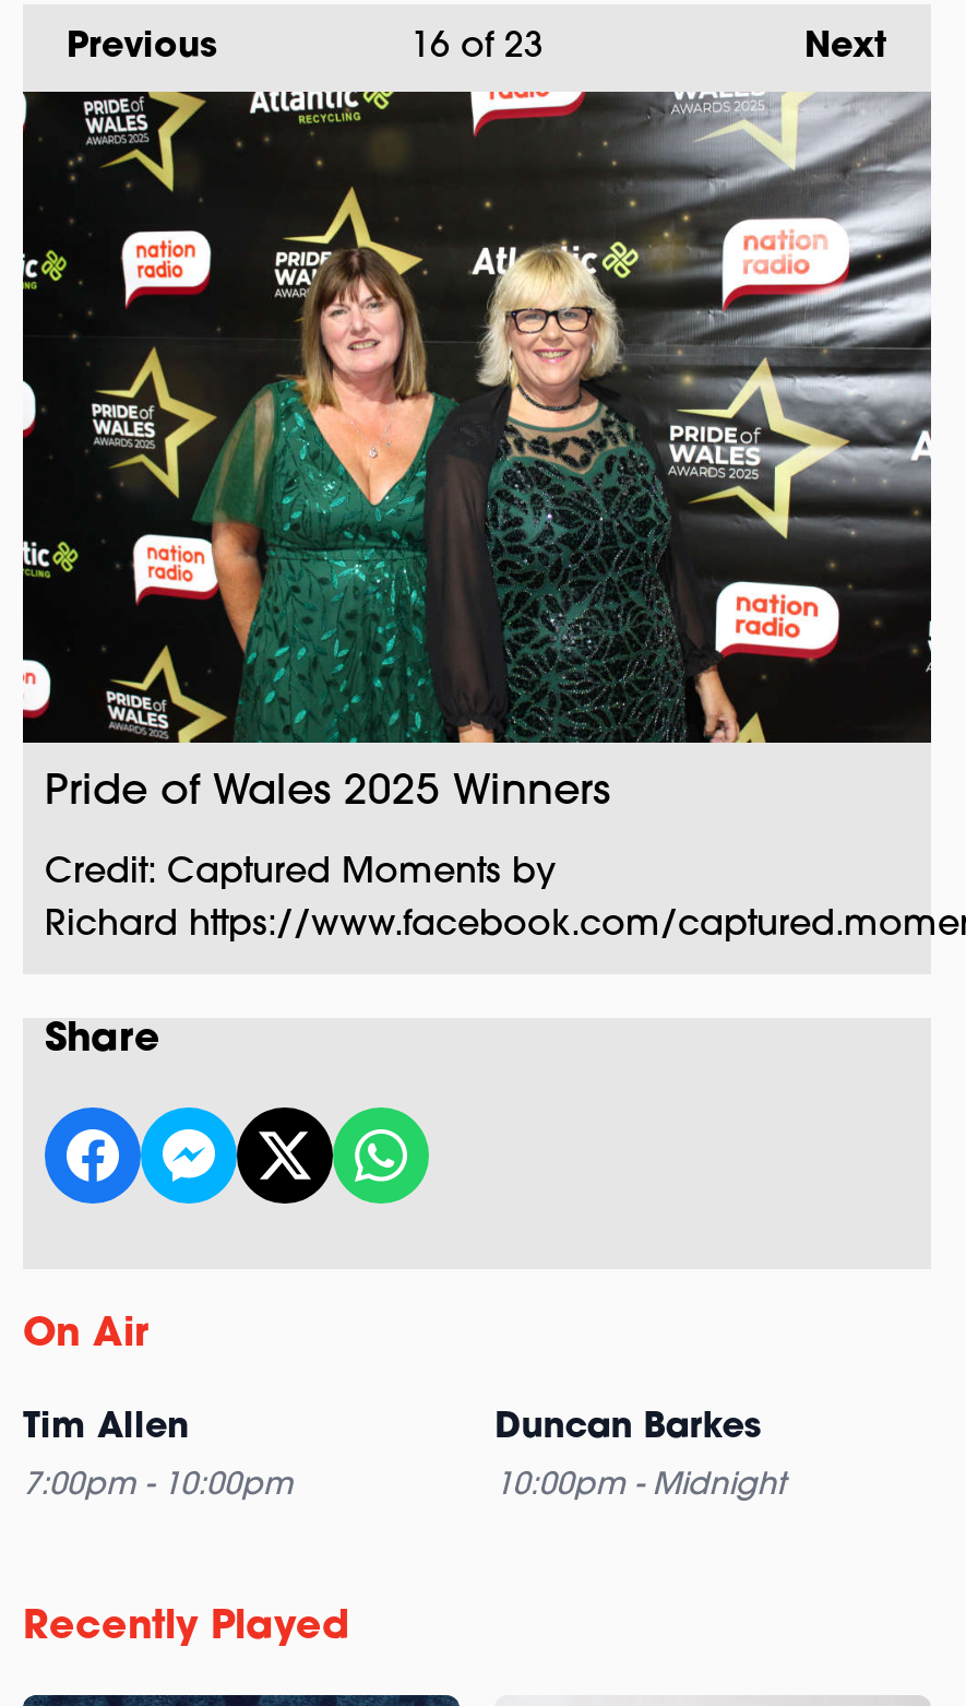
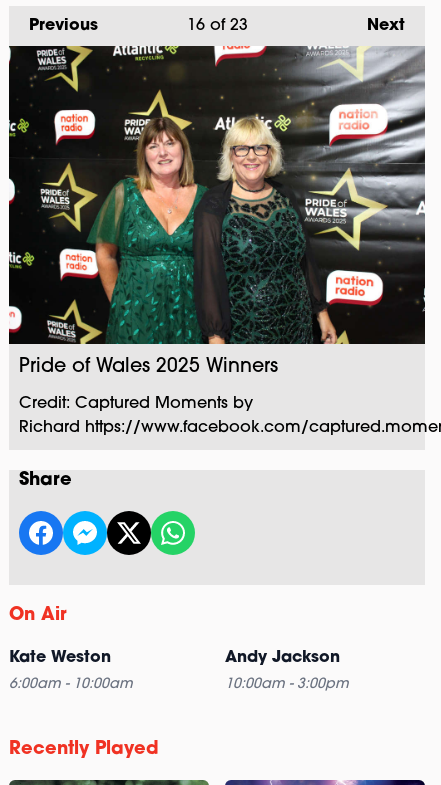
[23,1412,189,1447] Tim Allen -> [9,650,111,666] Kate Weston
[495,1412,761,1447] Duncan Barkes -> [225,650,340,666] Andy Jackson
[23,1471,294,1504] 7:00pm - 10:00pm -> [9,677,133,692] 6:00am - 10:00am
[495,1471,785,1504] 10:00pm - Midnight -> [225,677,349,692] 10:00am - 3:00pm

